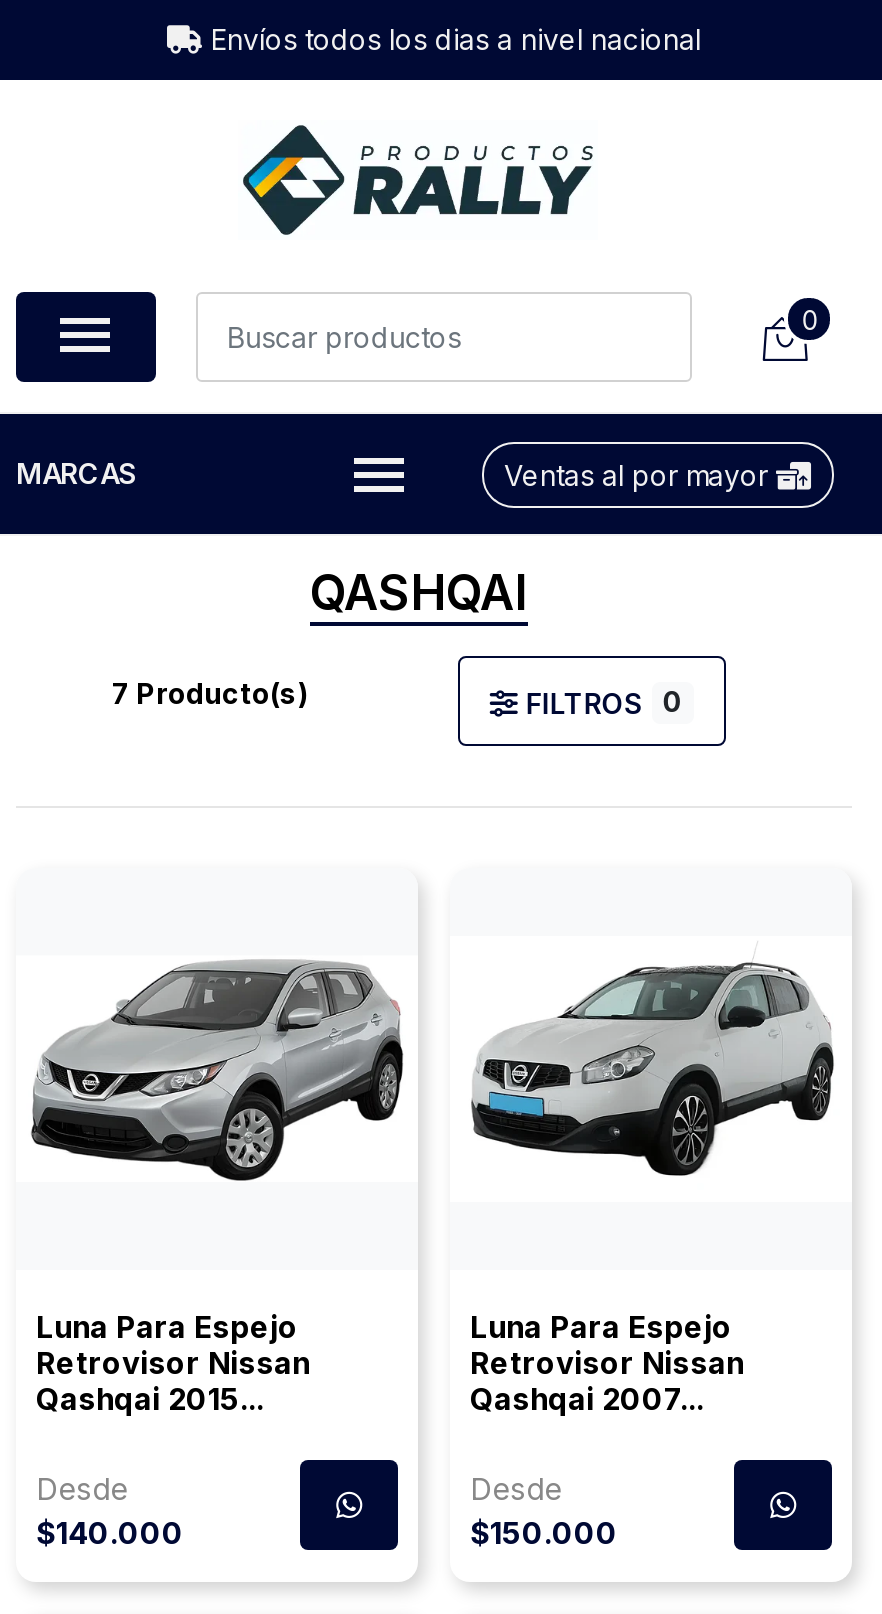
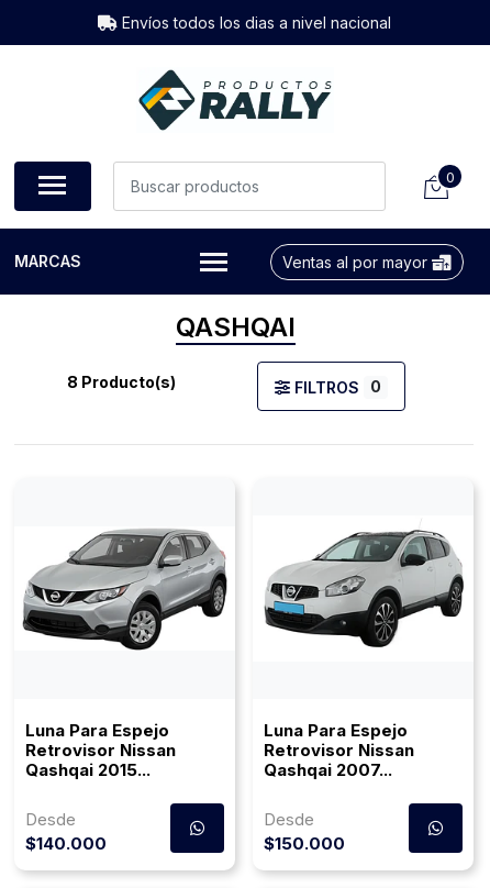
[112,677,308,711] 7 Producto(s) -> [66,373,175,392] 8 Producto(s)

